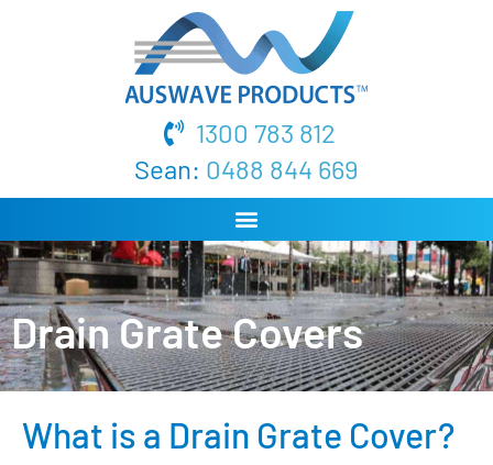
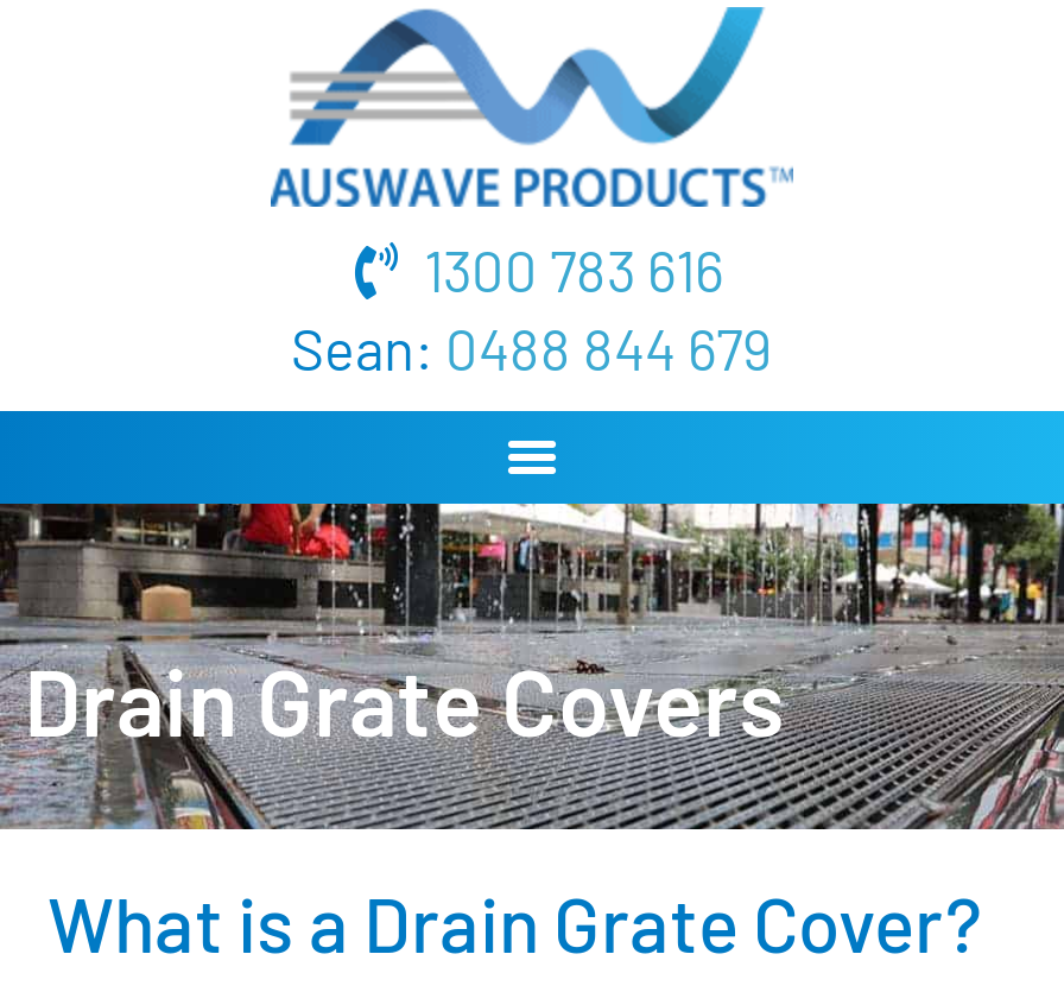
[196,117,336,148] 1300 783 812 -> [424,235,723,304] 1300 783 616
[134,153,359,185] Sean: 0488 844 669 -> [291,314,773,383] Sean: 0488 844 679

